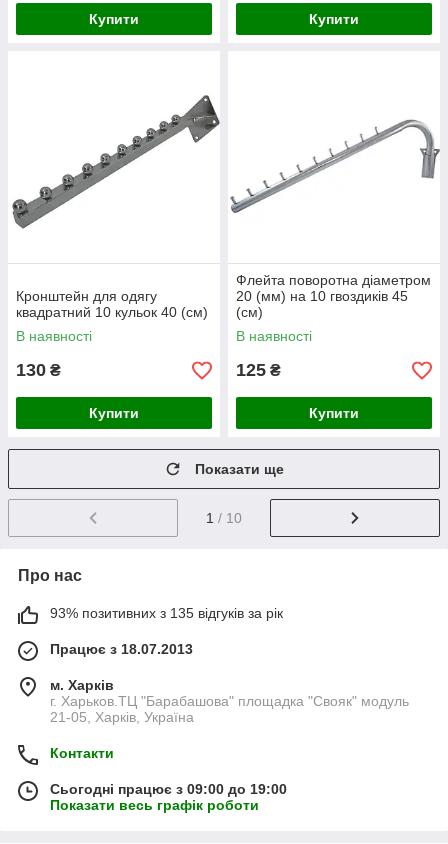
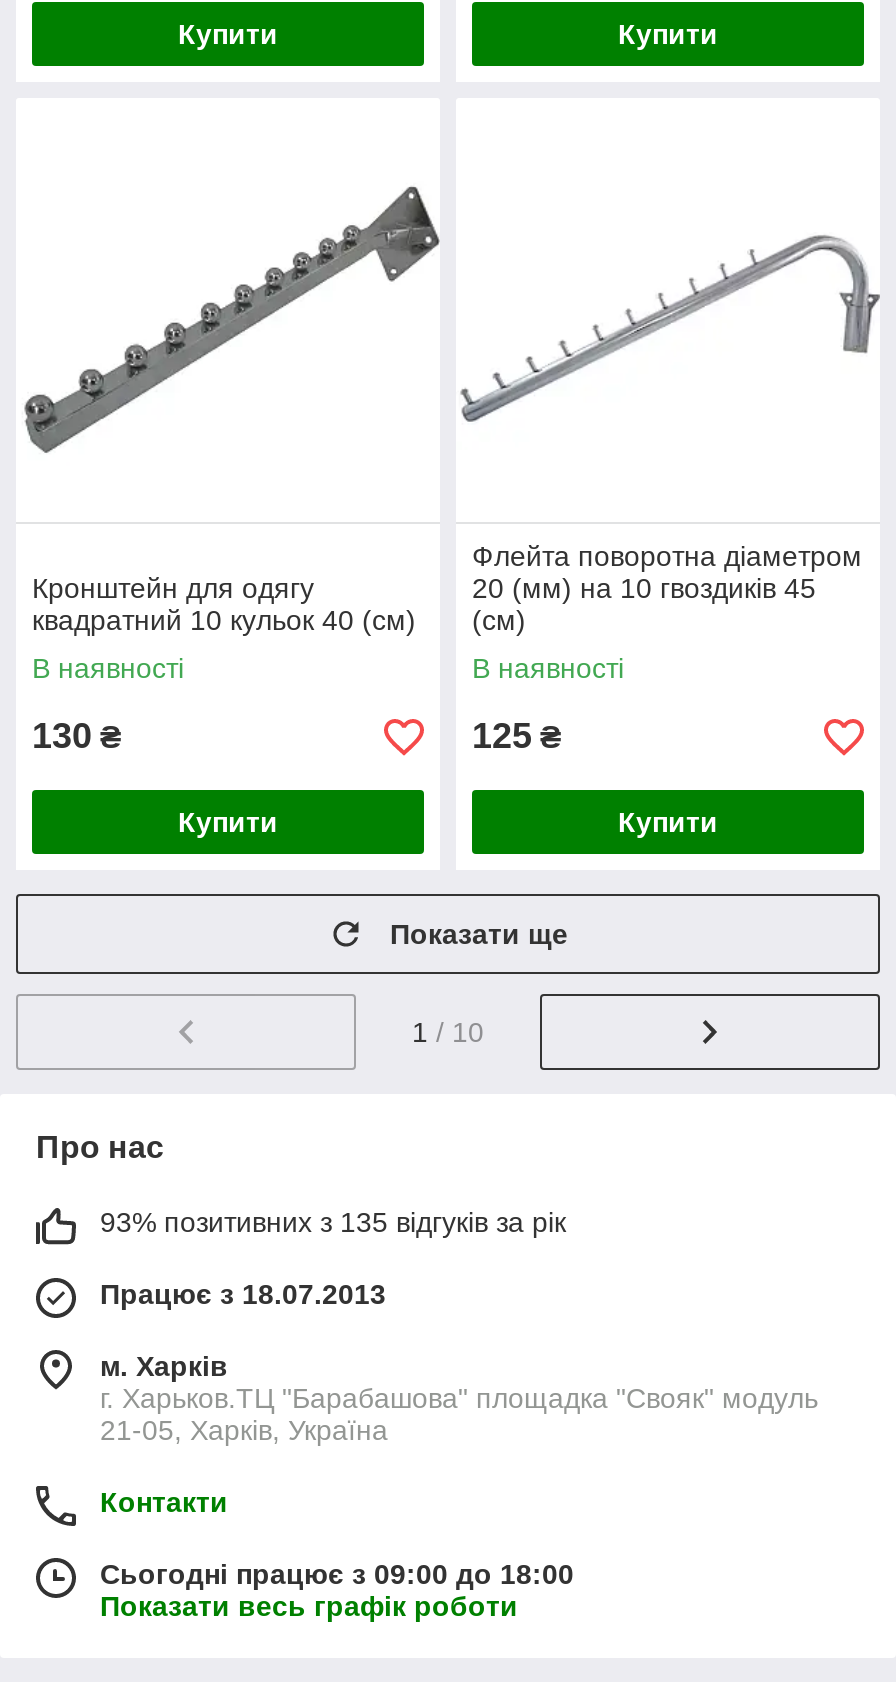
[50,781,287,797] Сьогодні працює з 09:00 до 19:00 -> [100,1559,574,1591] Сьогодні працює з 09:00 до 18:00

